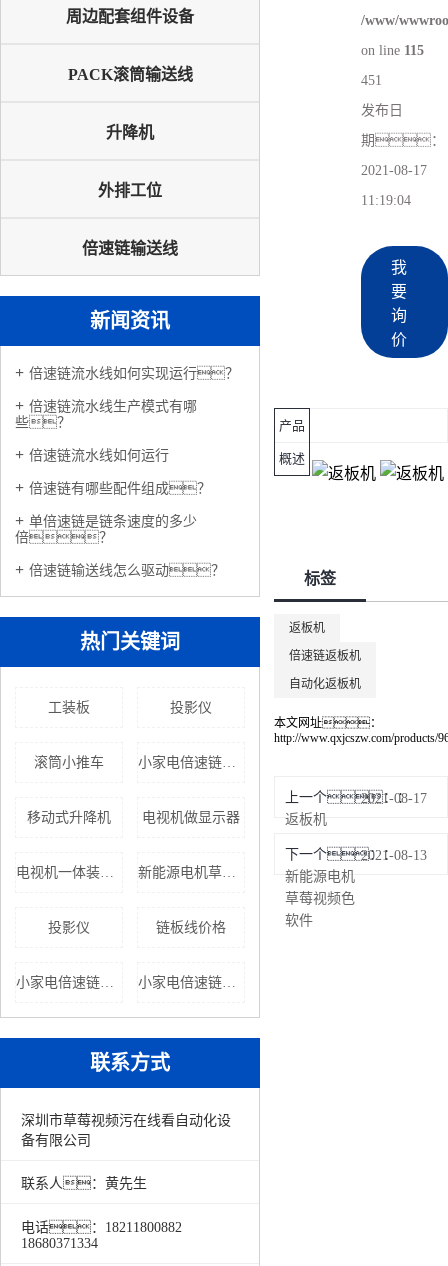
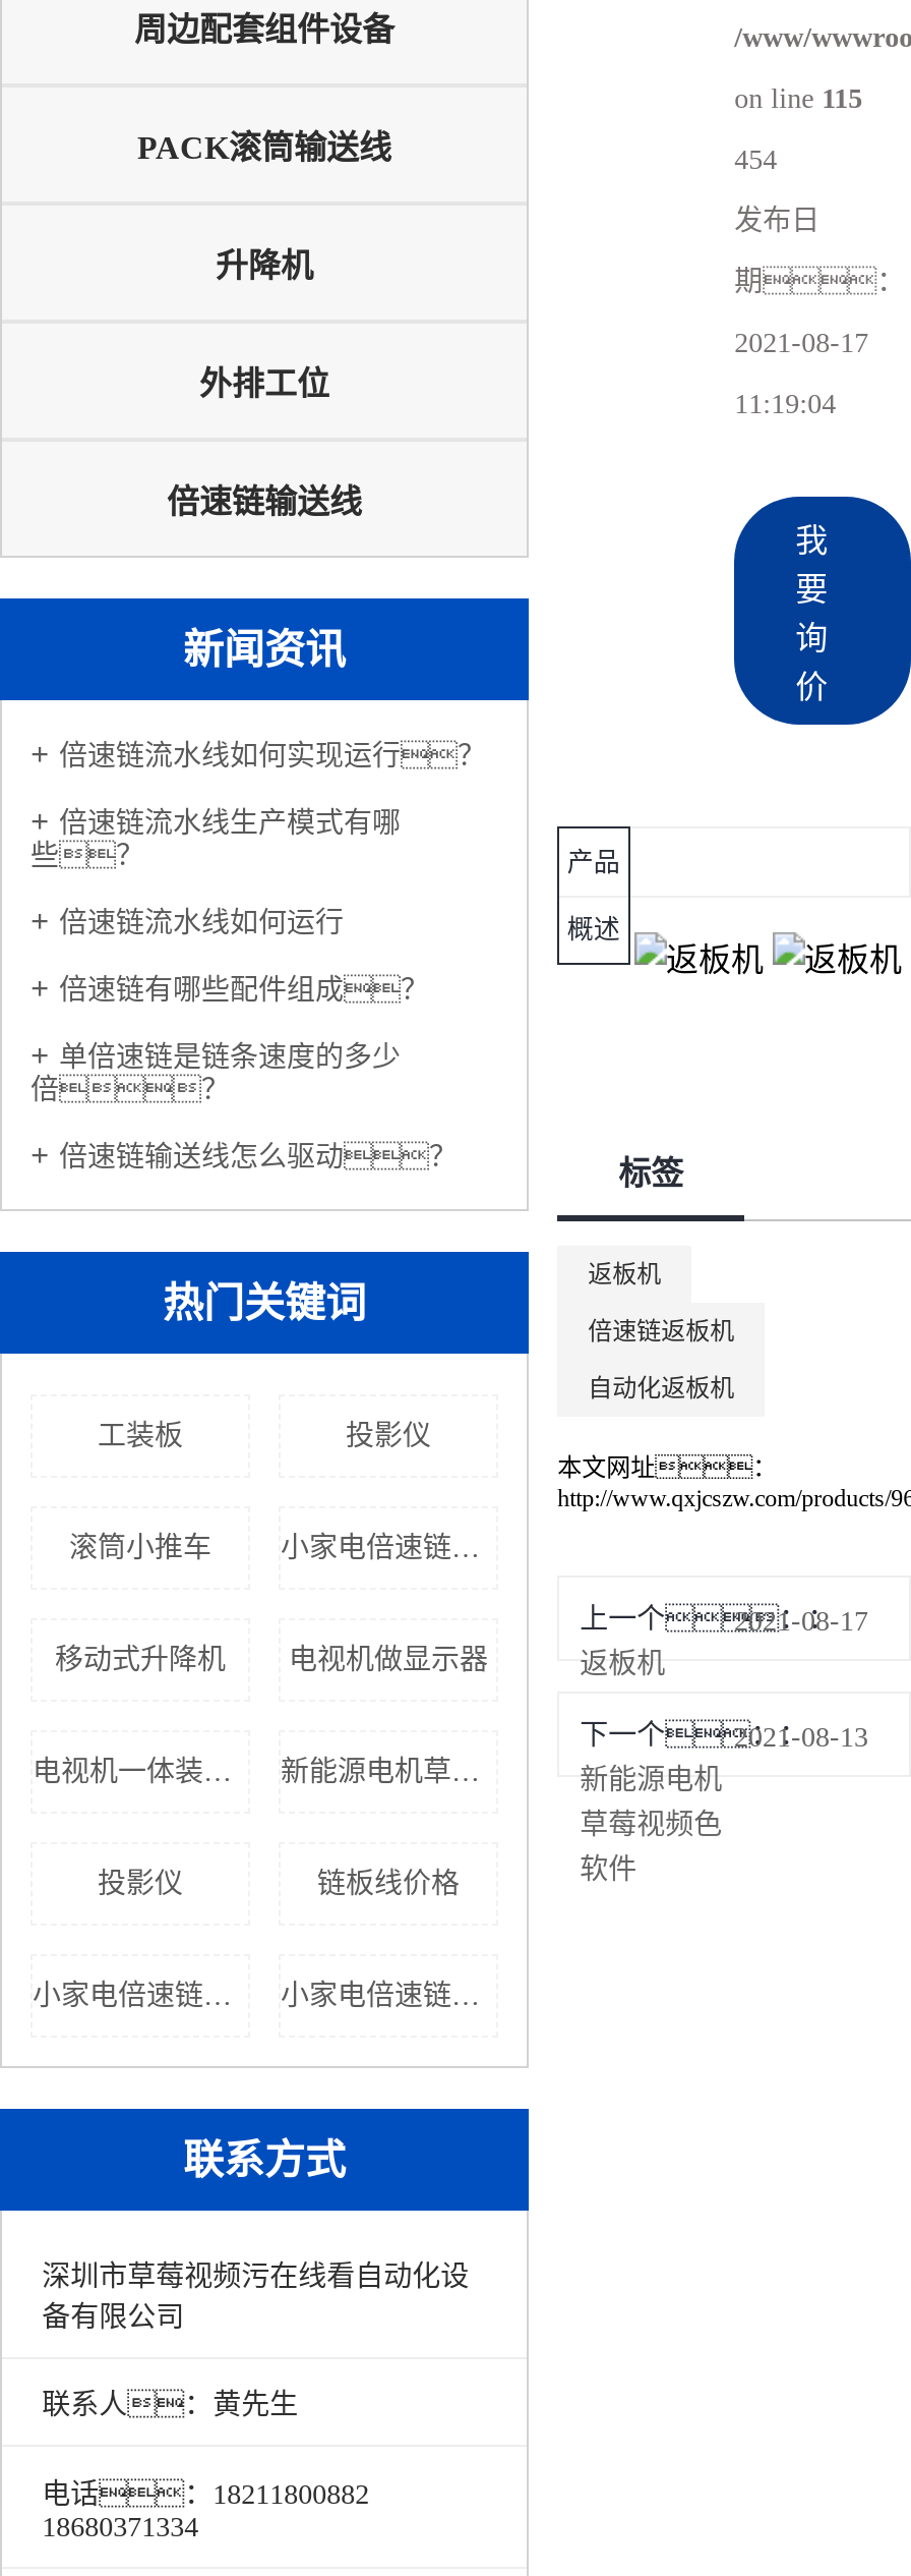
[361,73,382,88] 451 -> [734,144,777,174] 454

